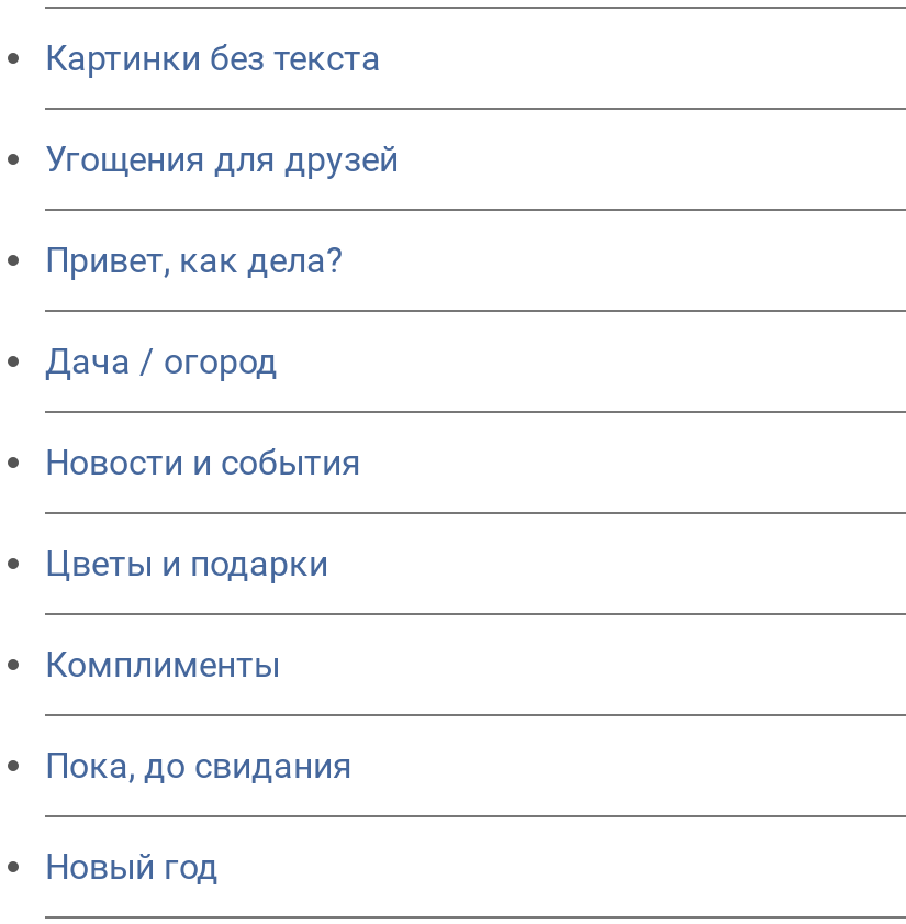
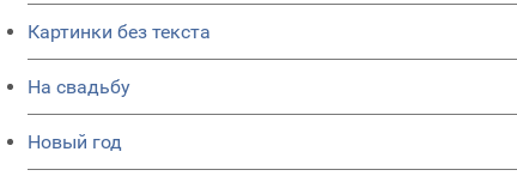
[45,138,399,786] Угощения для друзей | Привет, как дела? | Дача / огород | Новости и события | Цветы и подарки | Комплименты | Пока, до свидания -> [28,75,130,98] На свадьбу

